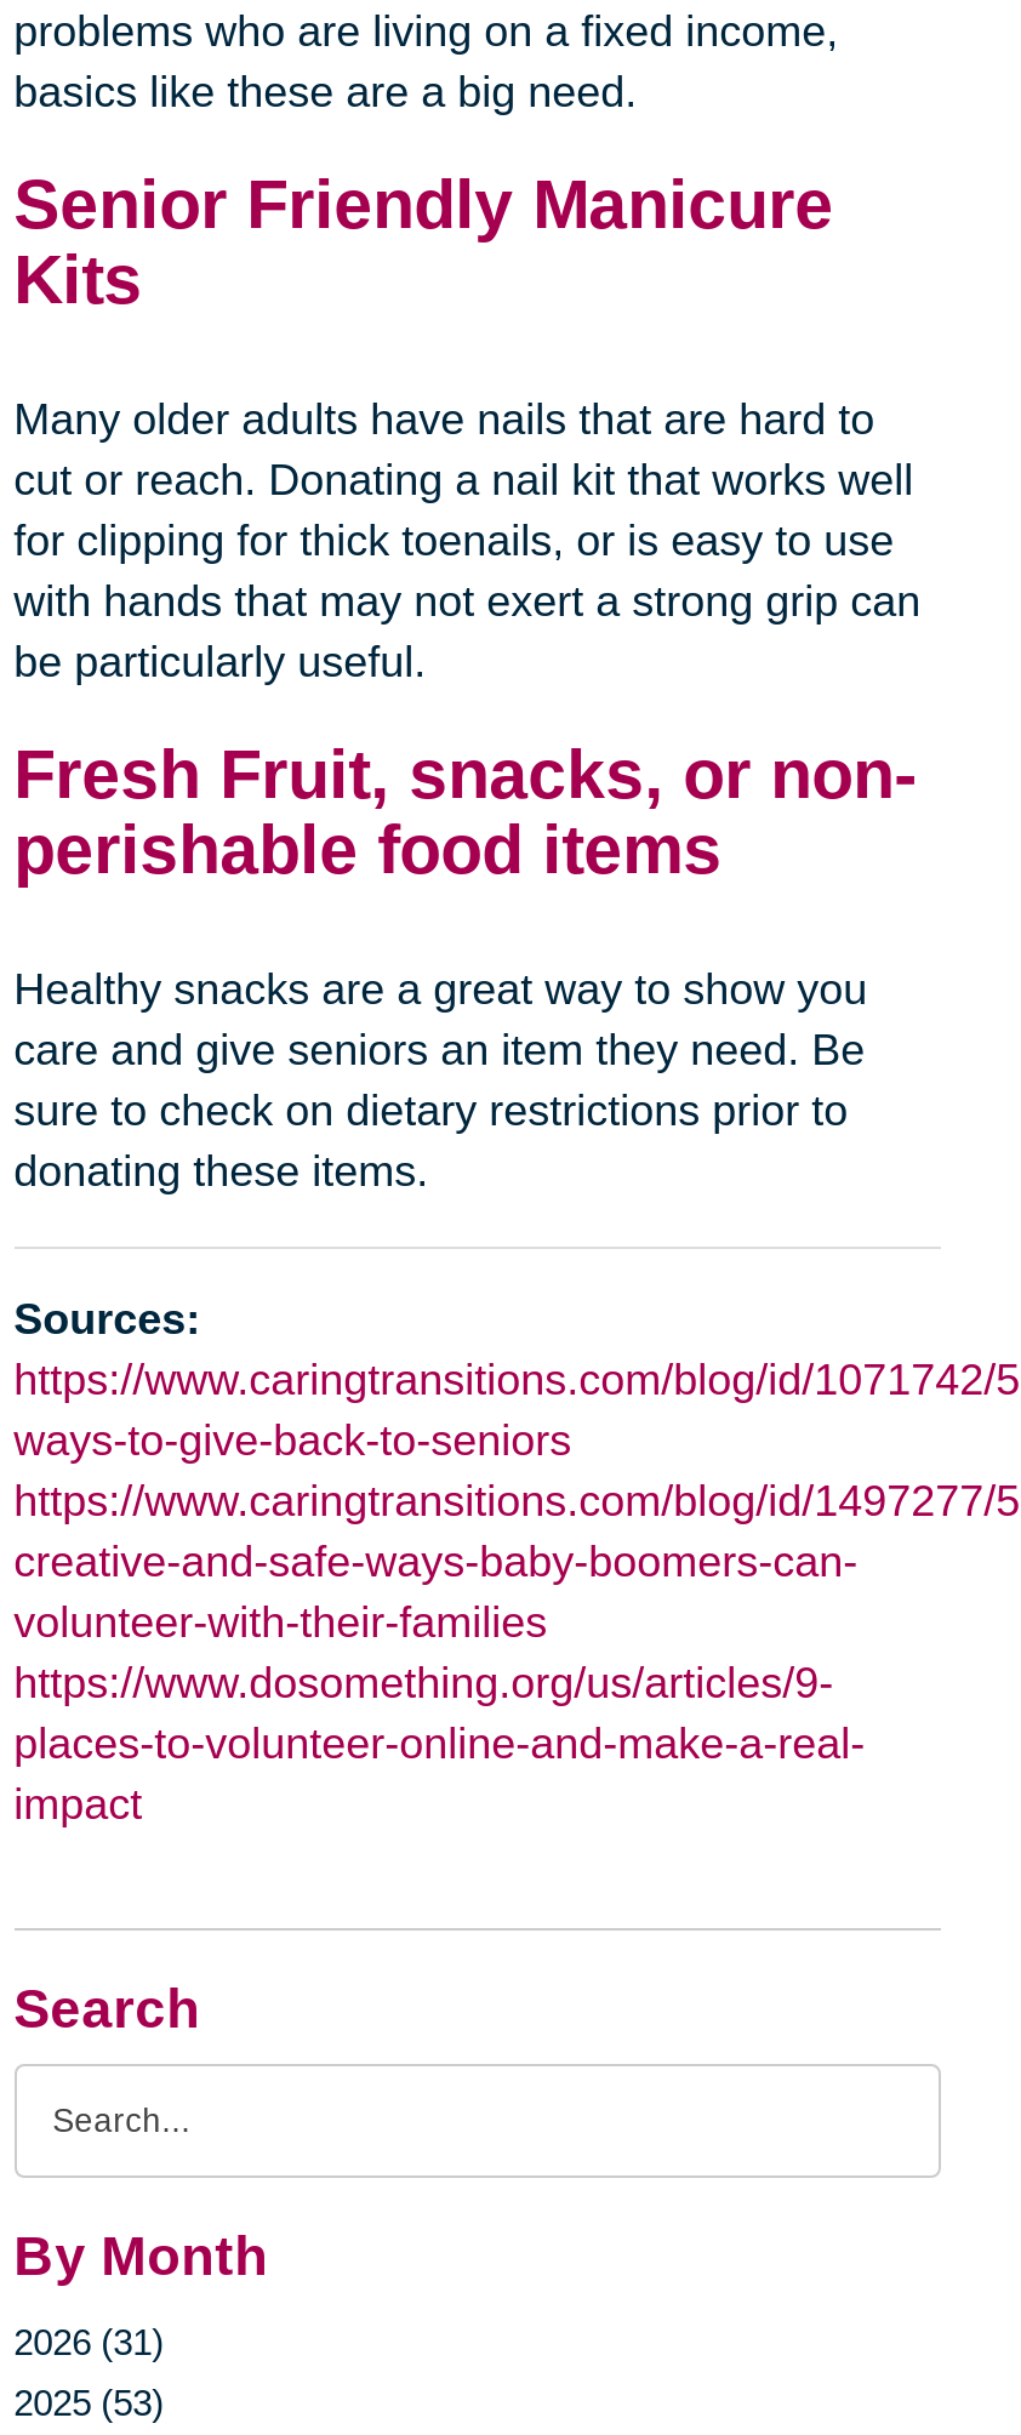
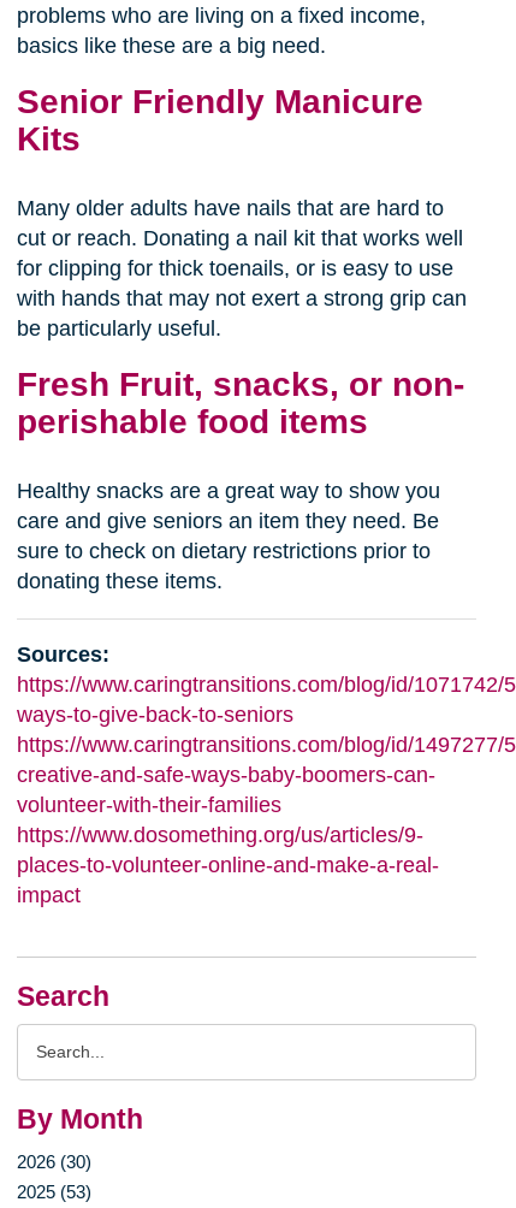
[14,2321,164,2362] 2026 (31) -> [16,1151,91,1172] 2026 (30)

